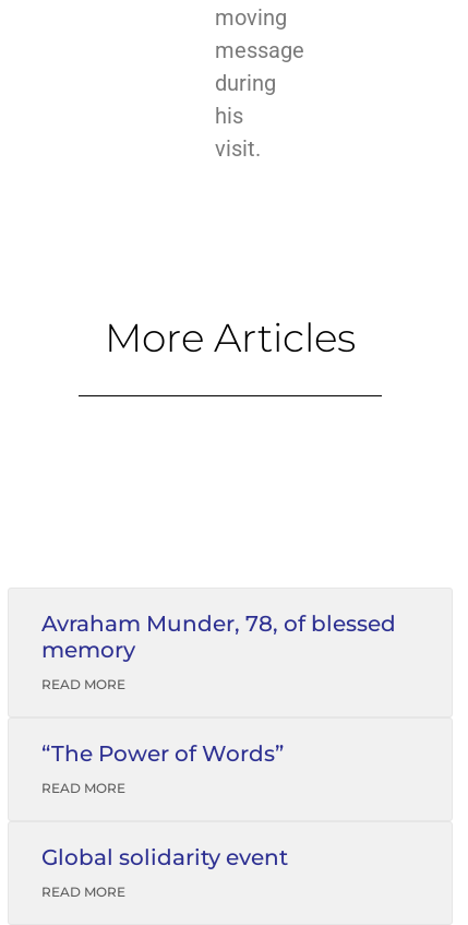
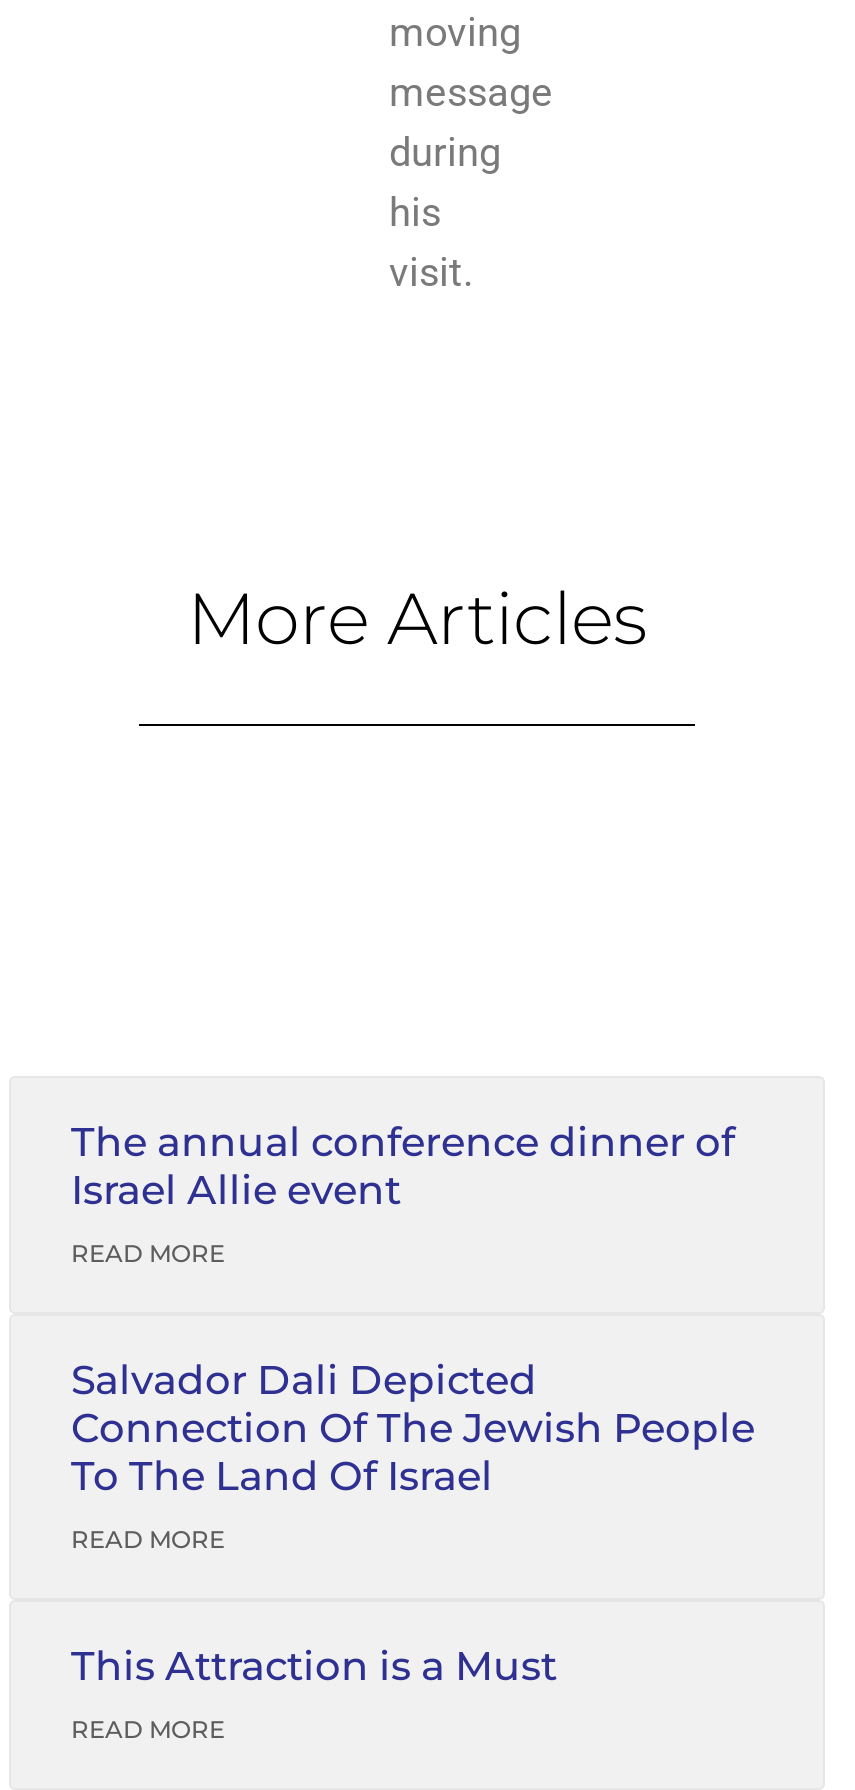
[41,610,396,663] Avraham Munder, 78, of blessed | memory -> [71,1118,735,1214] The annual conference dinner of | Israel Allie event
[41,740,284,767] “The Power of Words” -> [71,1356,755,1500] Salvador Dali Depicted | Connection Of The Jewish People | To The Land Of Israel
[41,844,288,870] Global solidarity event -> [71,1642,557,1690] This Attraction is a Must

